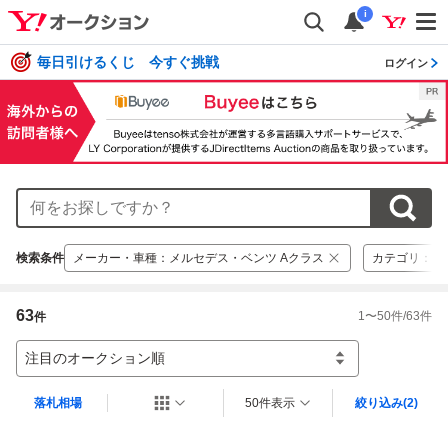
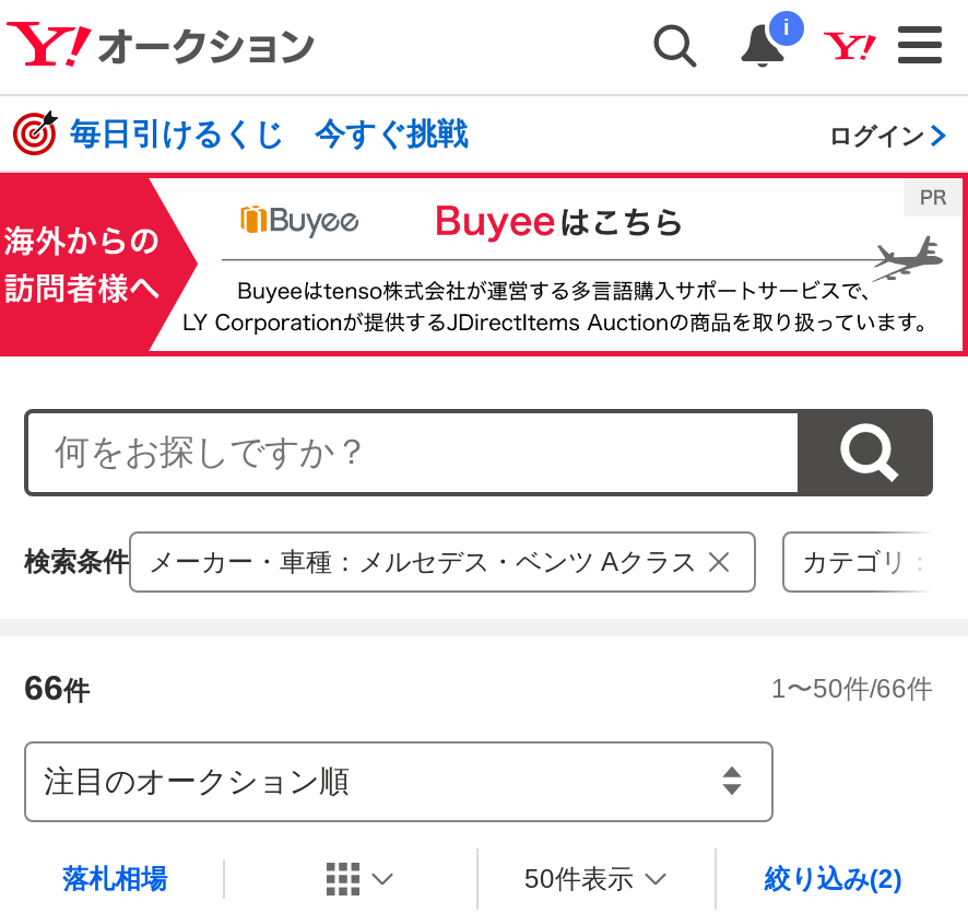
[16,307,46,324] 63件 -> [24,668,90,705] 66件
[358,309,432,323] 1〜50件/63件 -> [771,673,933,703] 1〜50件/66件

